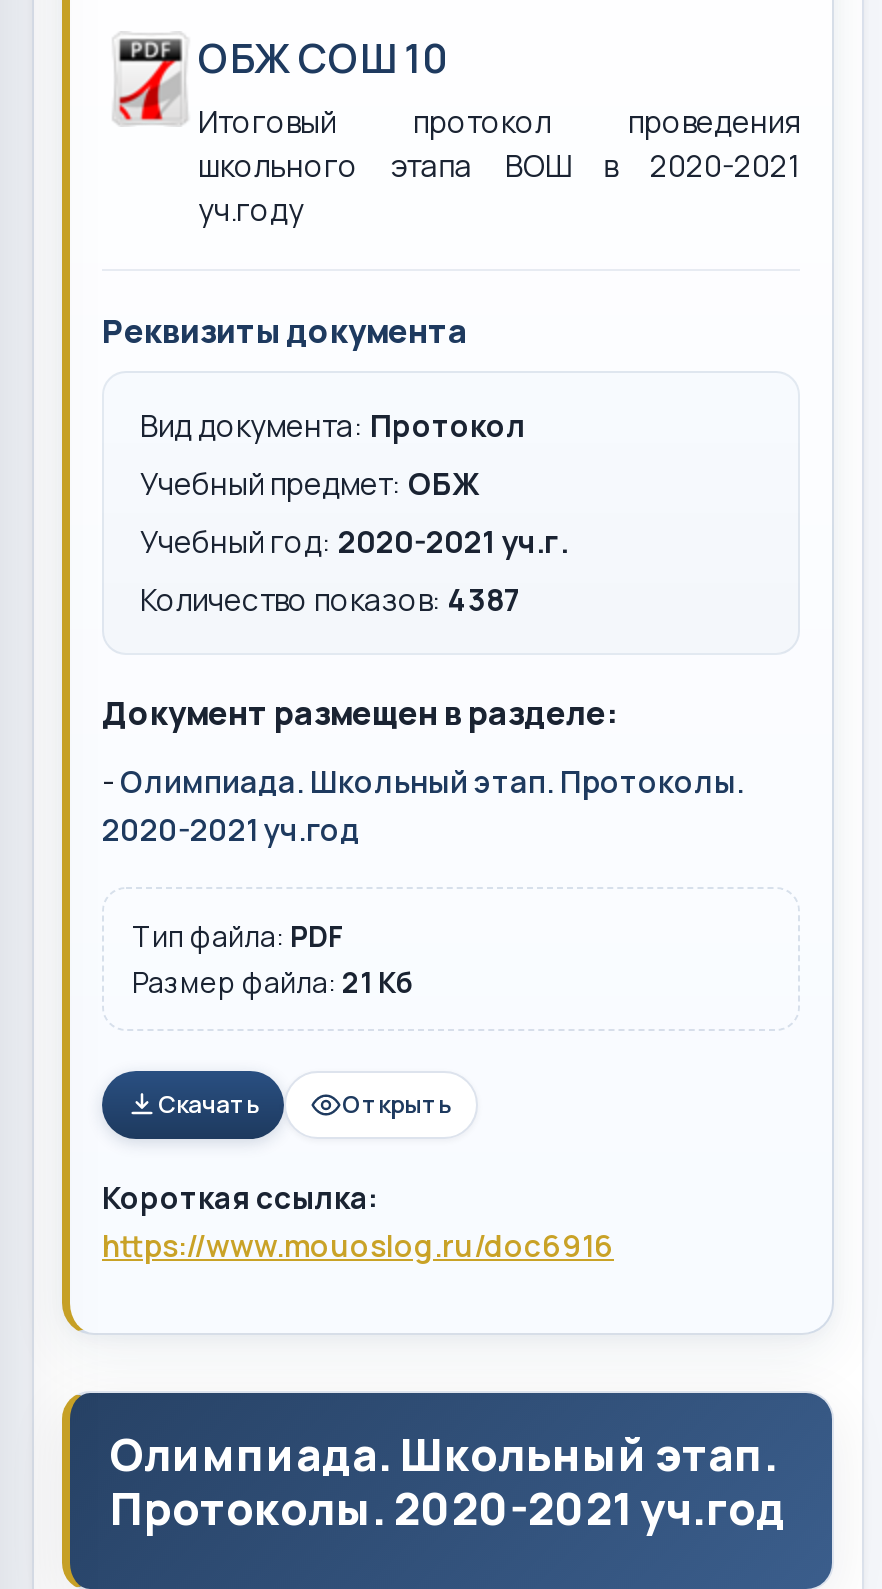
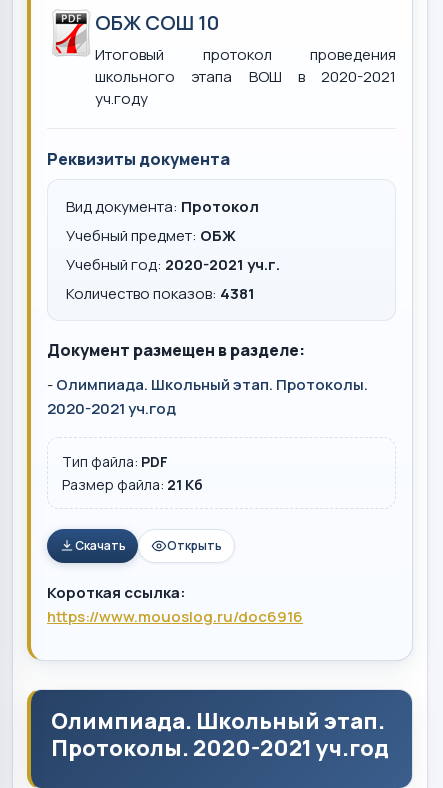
[140,579,522,621] Количество показов: 4387 -> [66,283,255,304] Количество показов: 4381

